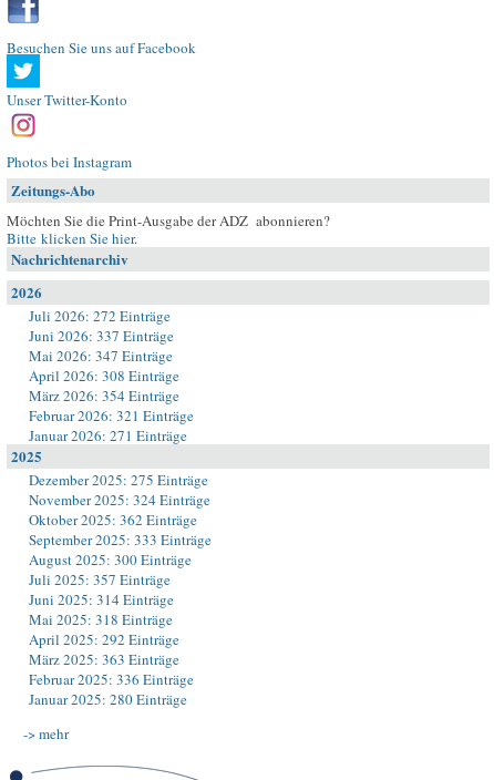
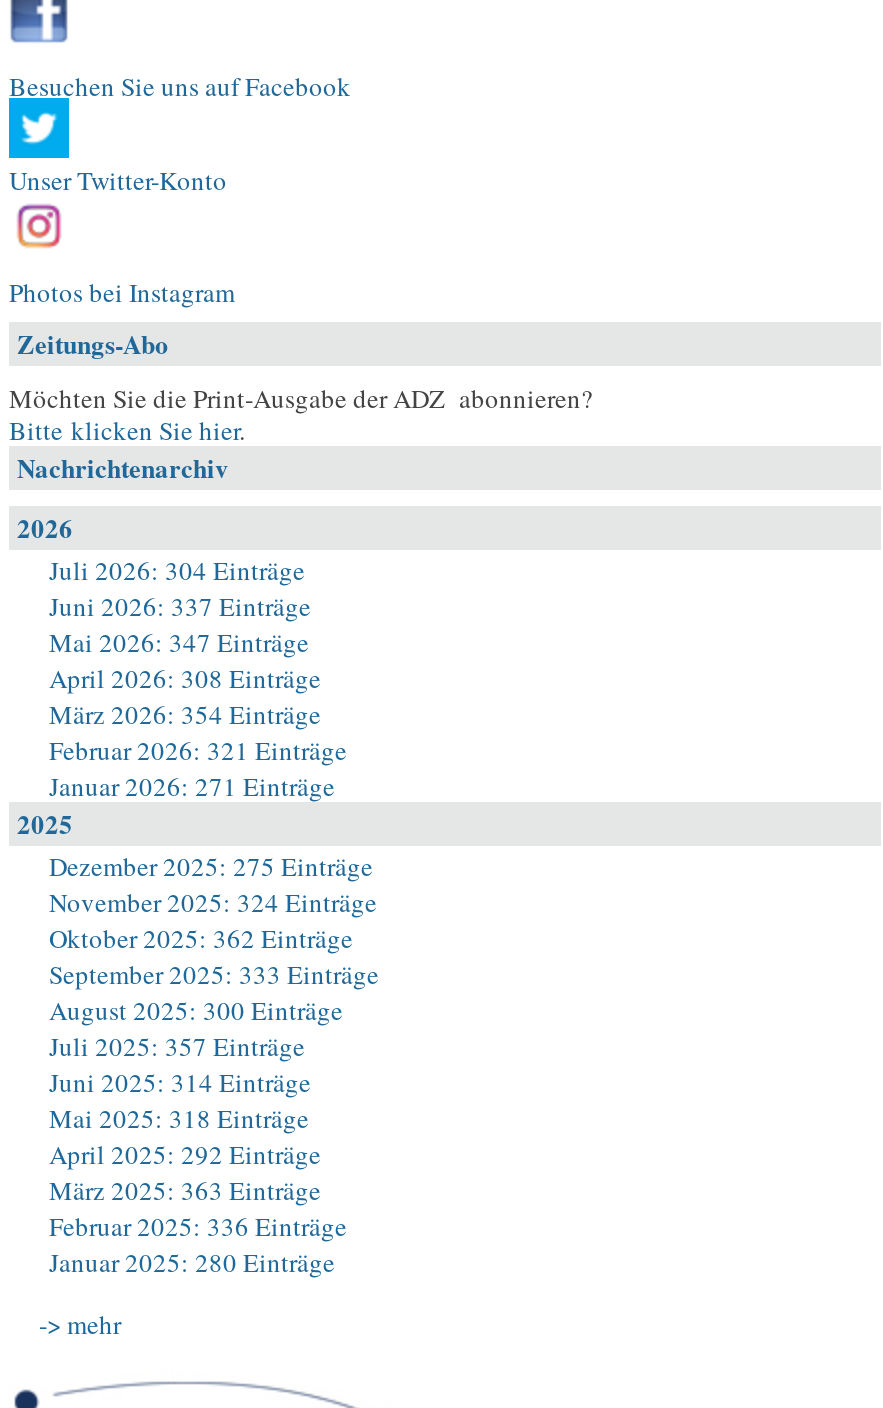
[29,306,171,326] Juli 2026: 272 Einträge -> [49,552,305,588] Juli 2026: 304 Einträge

